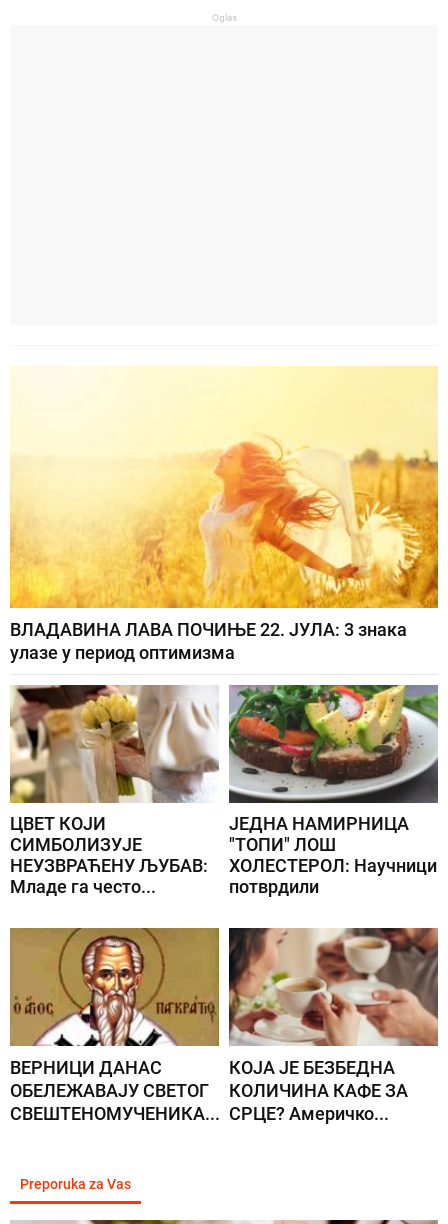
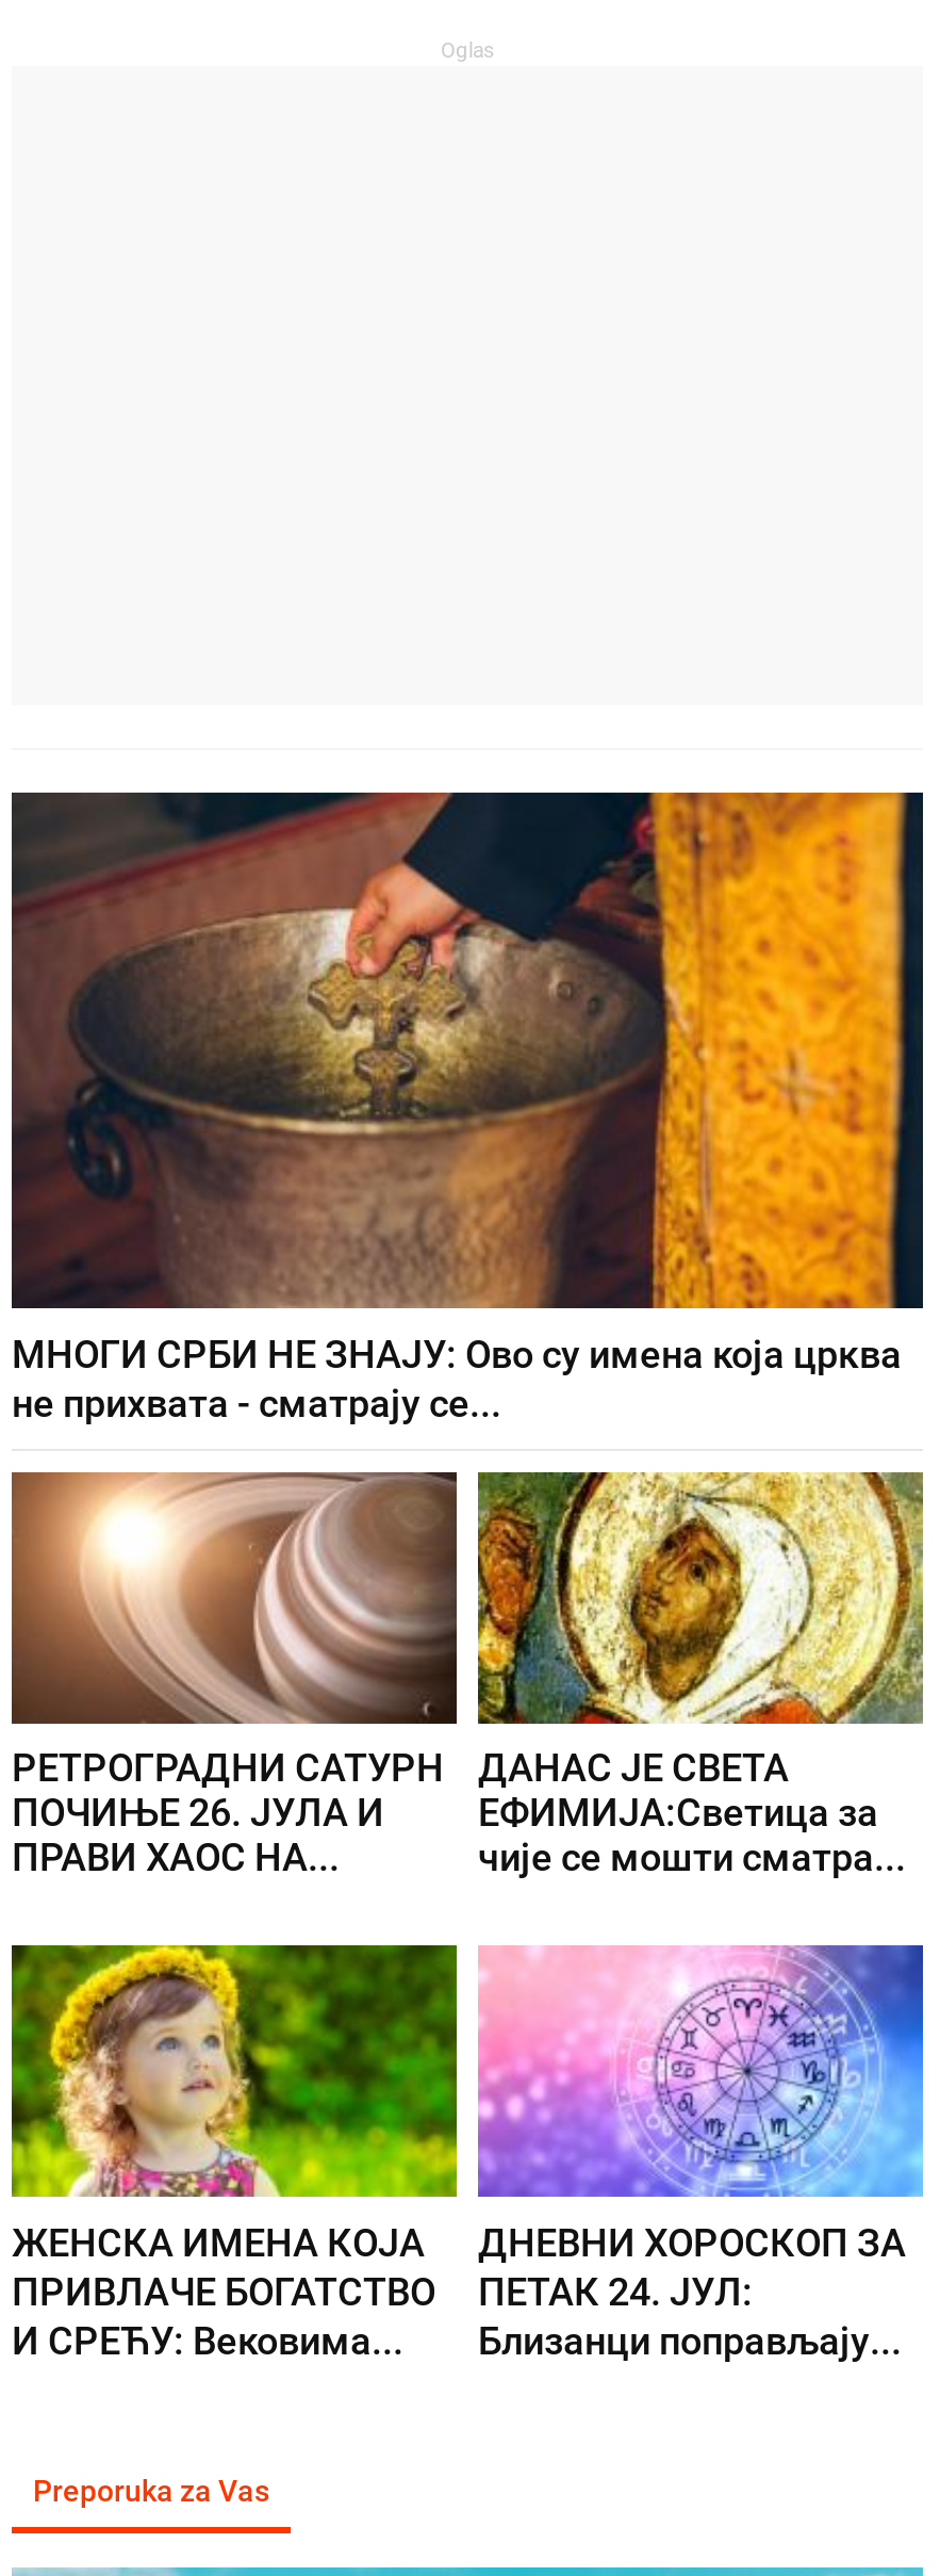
[9,366,439,663] [image] | ВЛАДАВИНА ЛАВА ПОЧИЊЕ 22. ЈУЛА: 3 знака | улазе у период оптимизма -> [10,790,925,1426] [image] | МНОГИ СРБИ НЕ ЗНАЈУ: Ово су имена која црква | не прихвата - сматрају се...
[228,684,438,897] [image] | ЈЕДНА НАМИРНИЦА | "ТОПИ" ЛОШ | ХОЛЕСТЕРОЛ: Научници | потврдили -> [476,1470,923,1880] [image] | ДАНАС ЈЕ СВЕТА | ЕФИМИЈА:Светица за | чије се мошти сматра...
[9,692,219,897] [image] | ЦВЕТ КОЈИ | СИМБОЛИЗУЈЕ | НЕУЗВРАЋЕНУ ЉУБАВ: | Младе га често... -> [10,1470,459,1880] [image] | РЕТРОГРАДНИ САТУРН | ПОЧИЊЕ 26. ЈУЛА И | ПРАВИ ХАОС НА...
[9,927,220,1124] [image] | ВЕРНИЦИ ДАНАС | ОБЕЛЕЖАВАЈУ СВЕТОГ | СВЕШТЕНОМУЧЕНИКА... -> [10,1943,459,2364] [image] | ЖЕНСКА ИМЕНА КОЈА | ПРИВЛАЧЕ БОГАТСТВО | И СРЕЋУ: Вековима...
[228,927,439,1124] [image] | КОЈА ЈЕ БЕЗБЕДНА | КОЛИЧИНА КАФЕ ЗА | СРЦЕ? Америчко... -> [476,1943,925,2364] [image] | ДНЕВНИ ХОРОСКОП ЗА | ПЕТАК 24. ЈУЛ: | Близанци поправљају...

